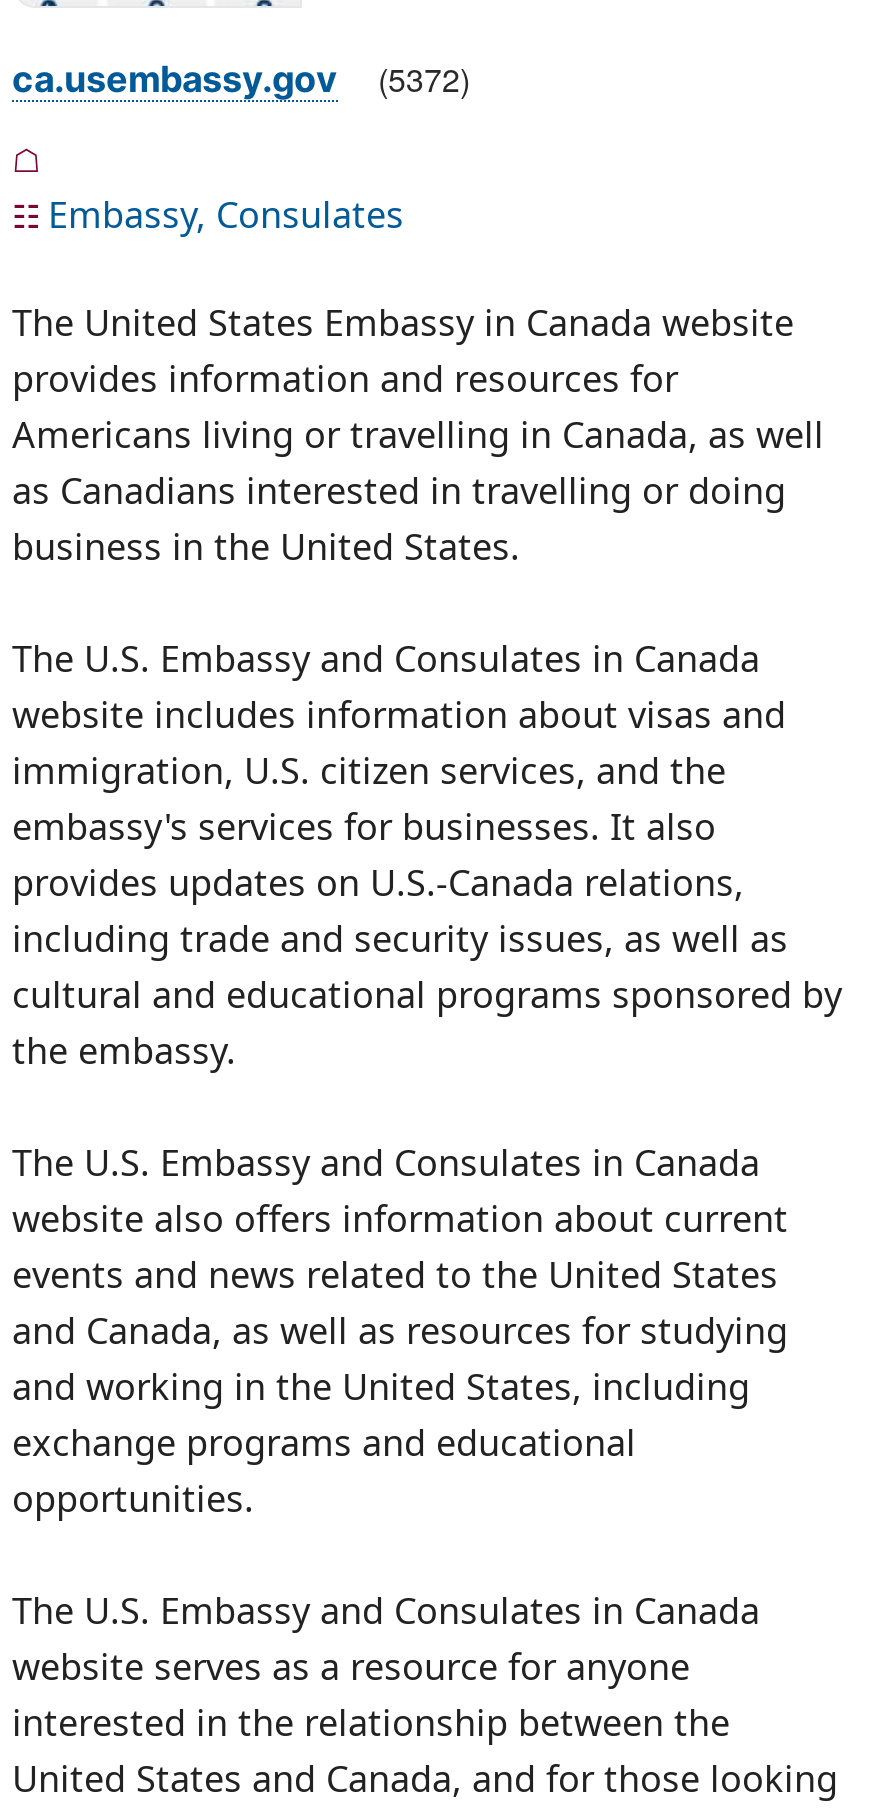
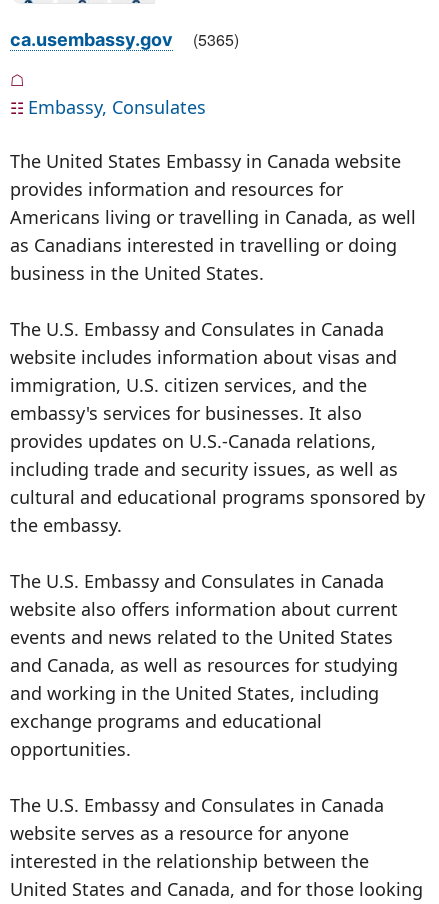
[12,56,470,102] ca.usembassy.gov (5372) -> [10,28,239,51] ca.usembassy.gov (5365)

